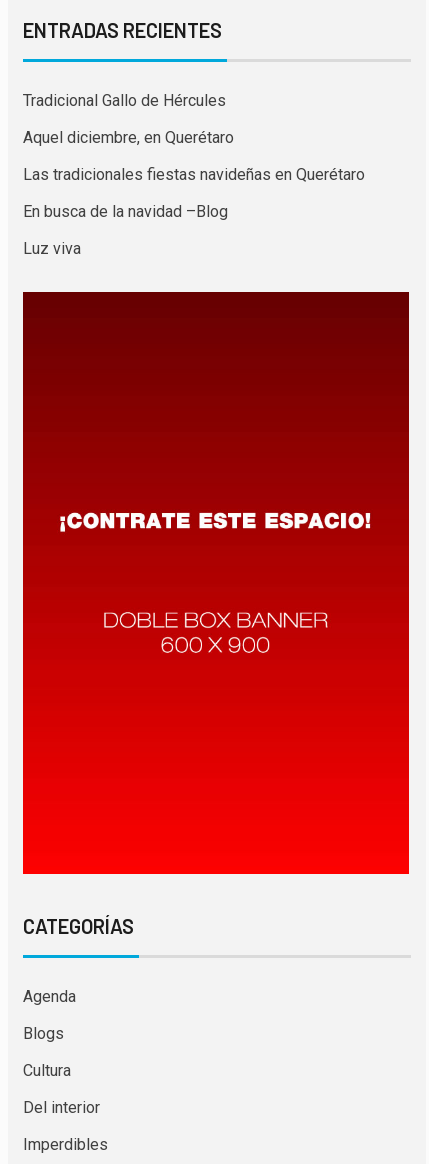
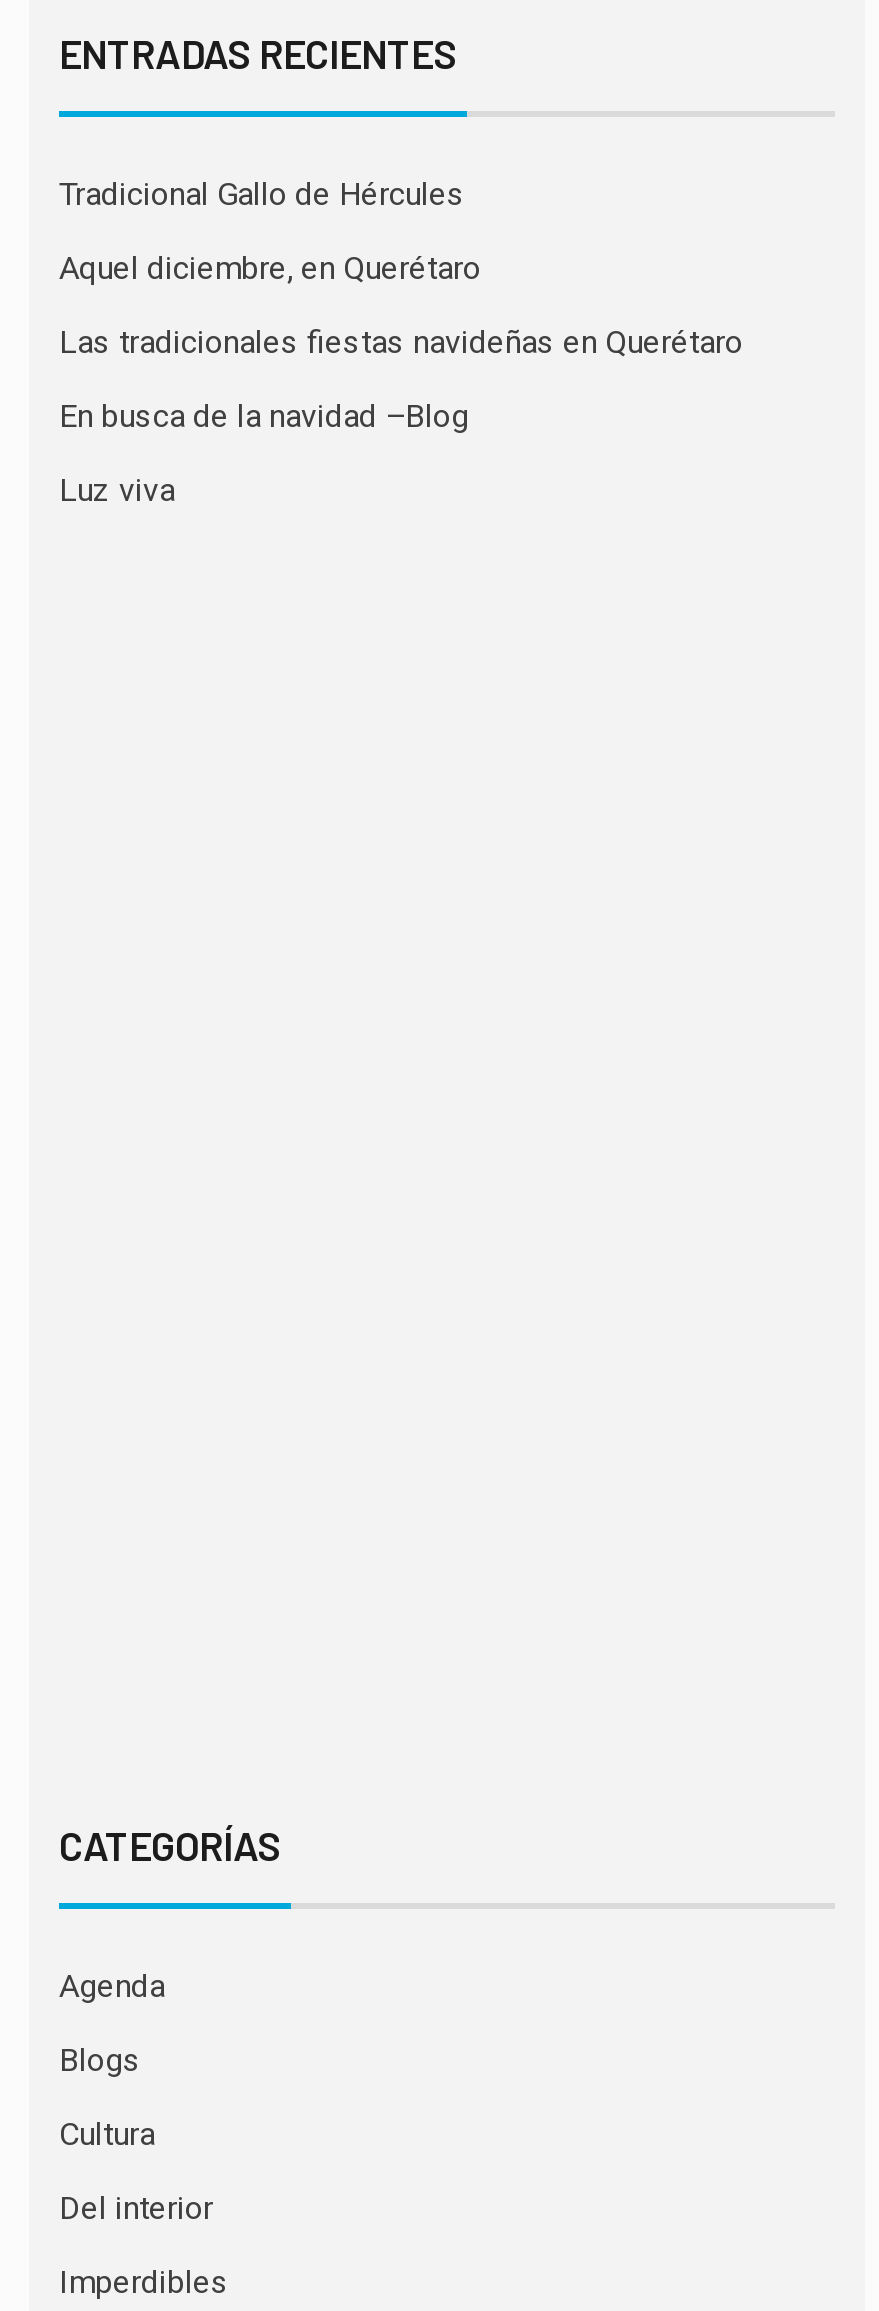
[22,291,410,875] [image] -> none

